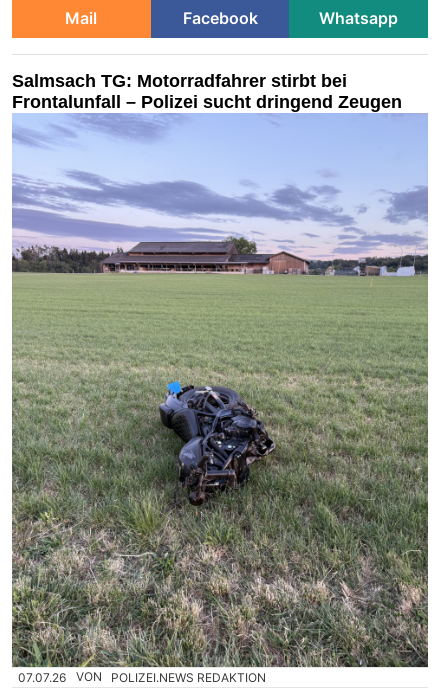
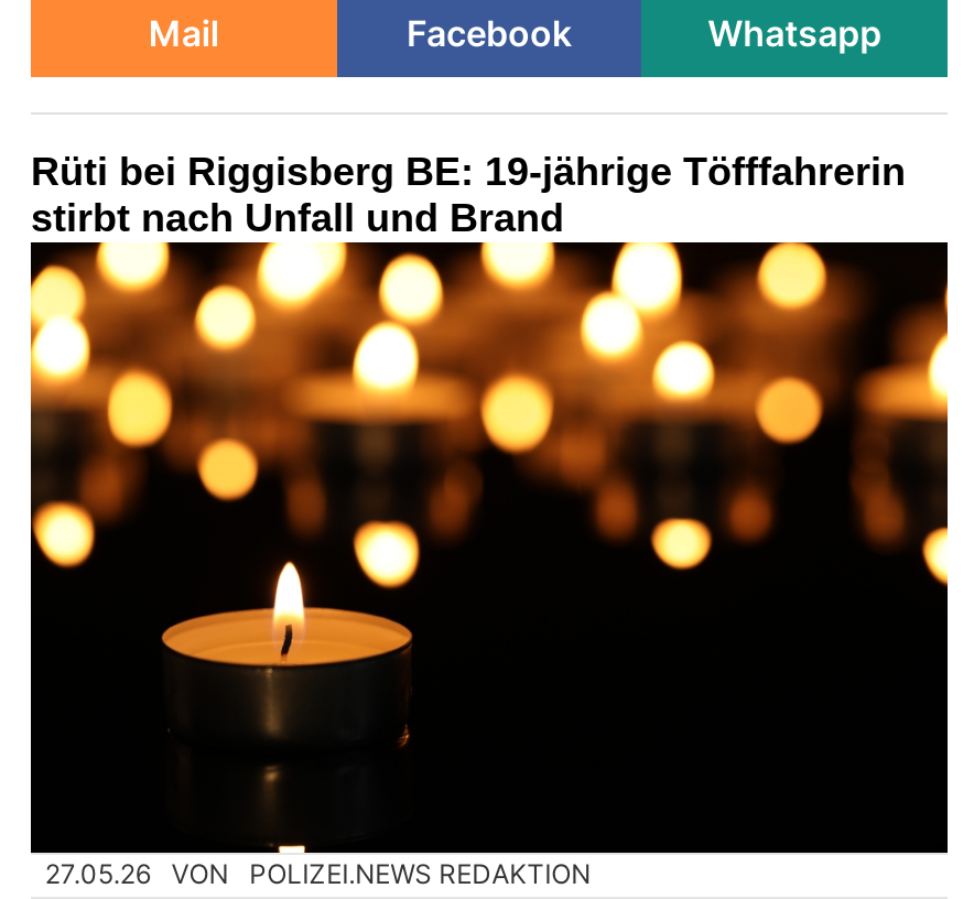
[12,71,402,112] Salmsach TG: Motorradfahrer stirbt bei | Frontalunfall – Polizei sucht dringend Zeugen -> [31,149,906,240] Rüti bei Riggisberg BE: 19-jährige Töfffahrerin | stirbt nach Unfall und Brand
[11,113,429,684] [image] | 07.07.26 VON POLIZEI.NEWS REDAKTION -> [29,240,950,891] [image] | 27.05.26 VON POLIZEI.NEWS REDAKTION

